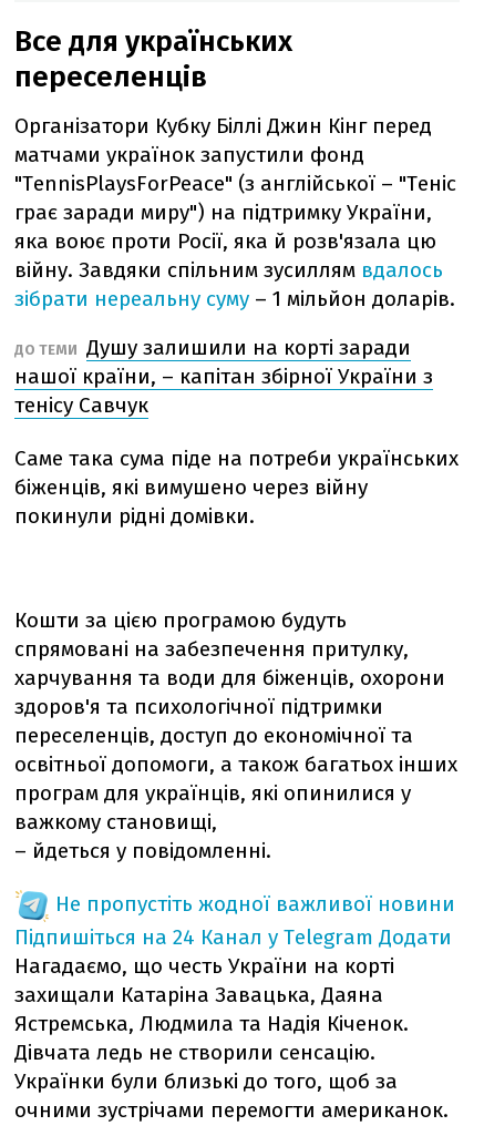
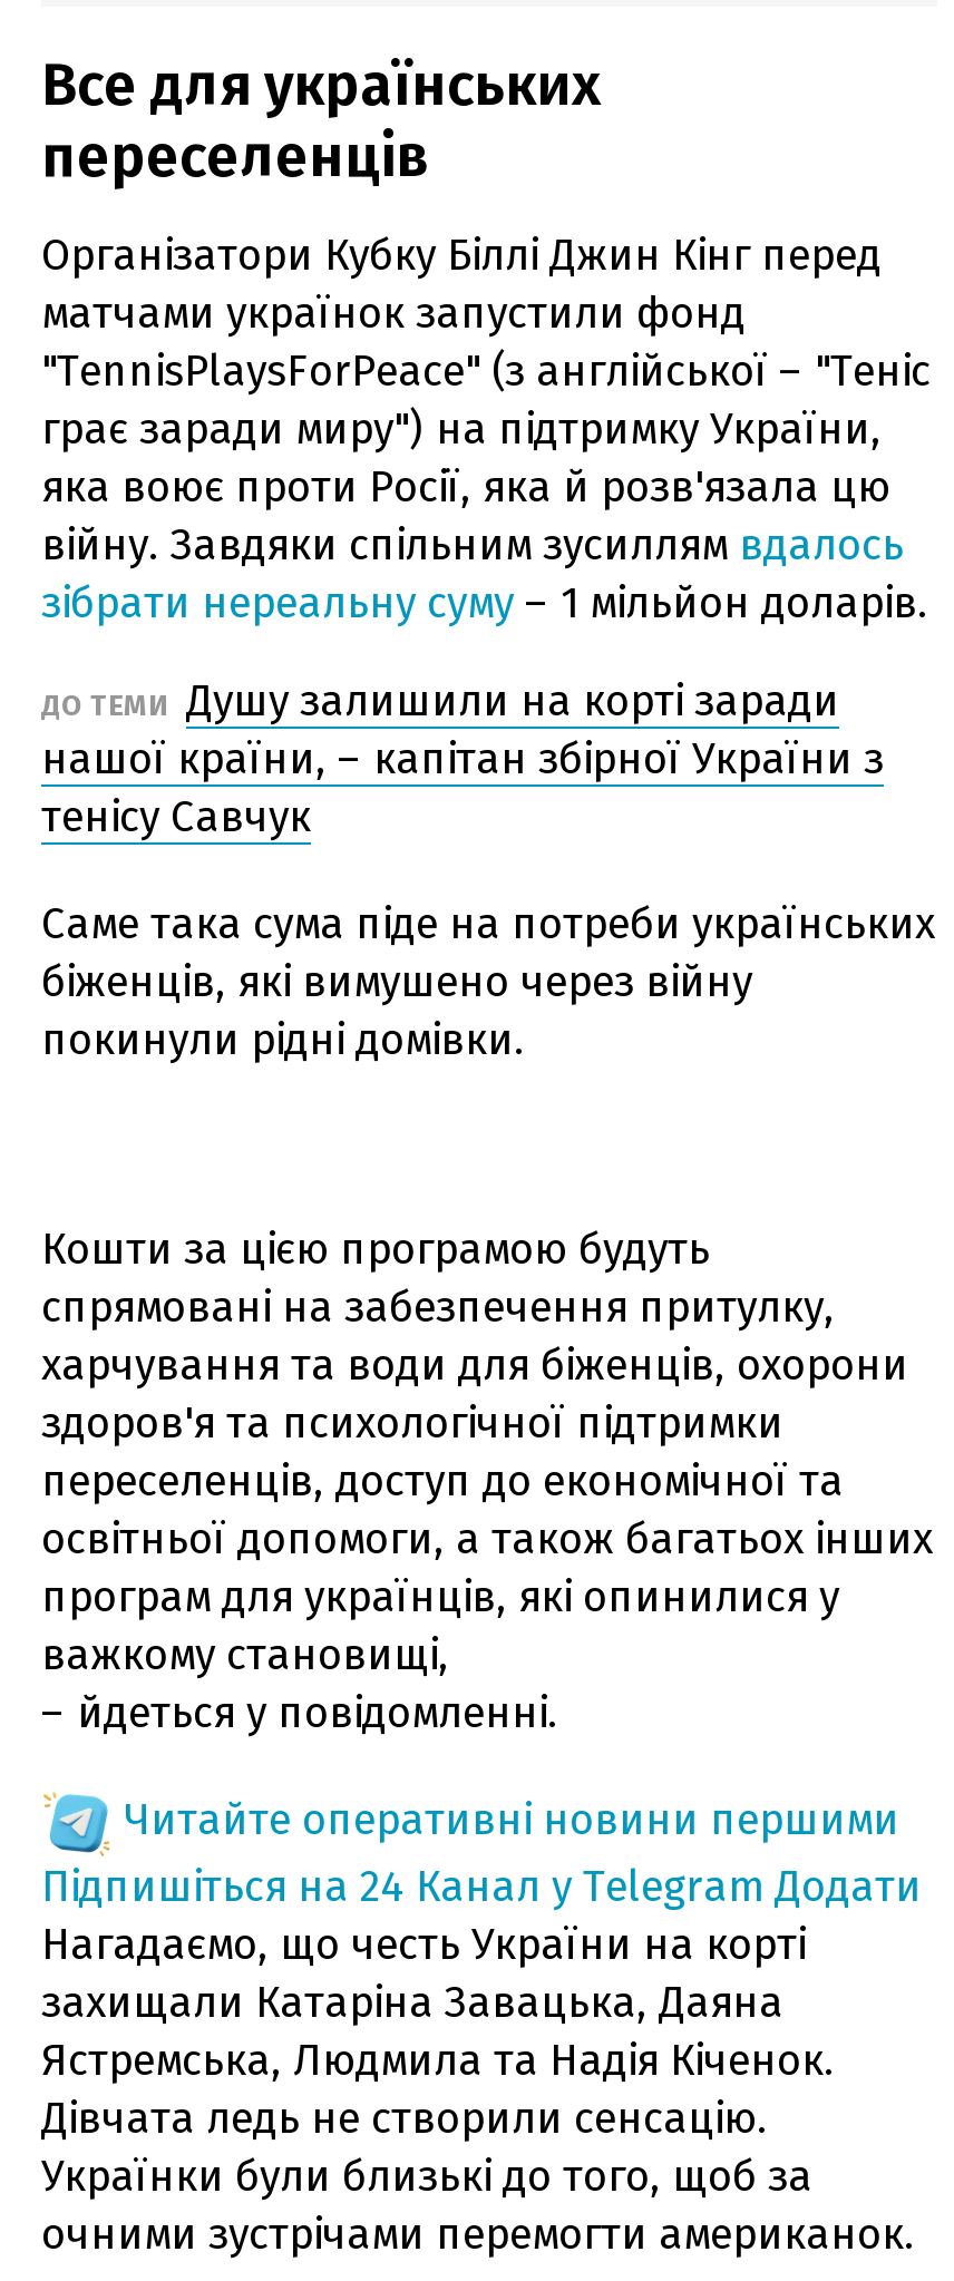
[55,891,455,916] Не пропустіть жодної важливої новини -> [124,1793,899,1844] Читайте оперативні новини першими

